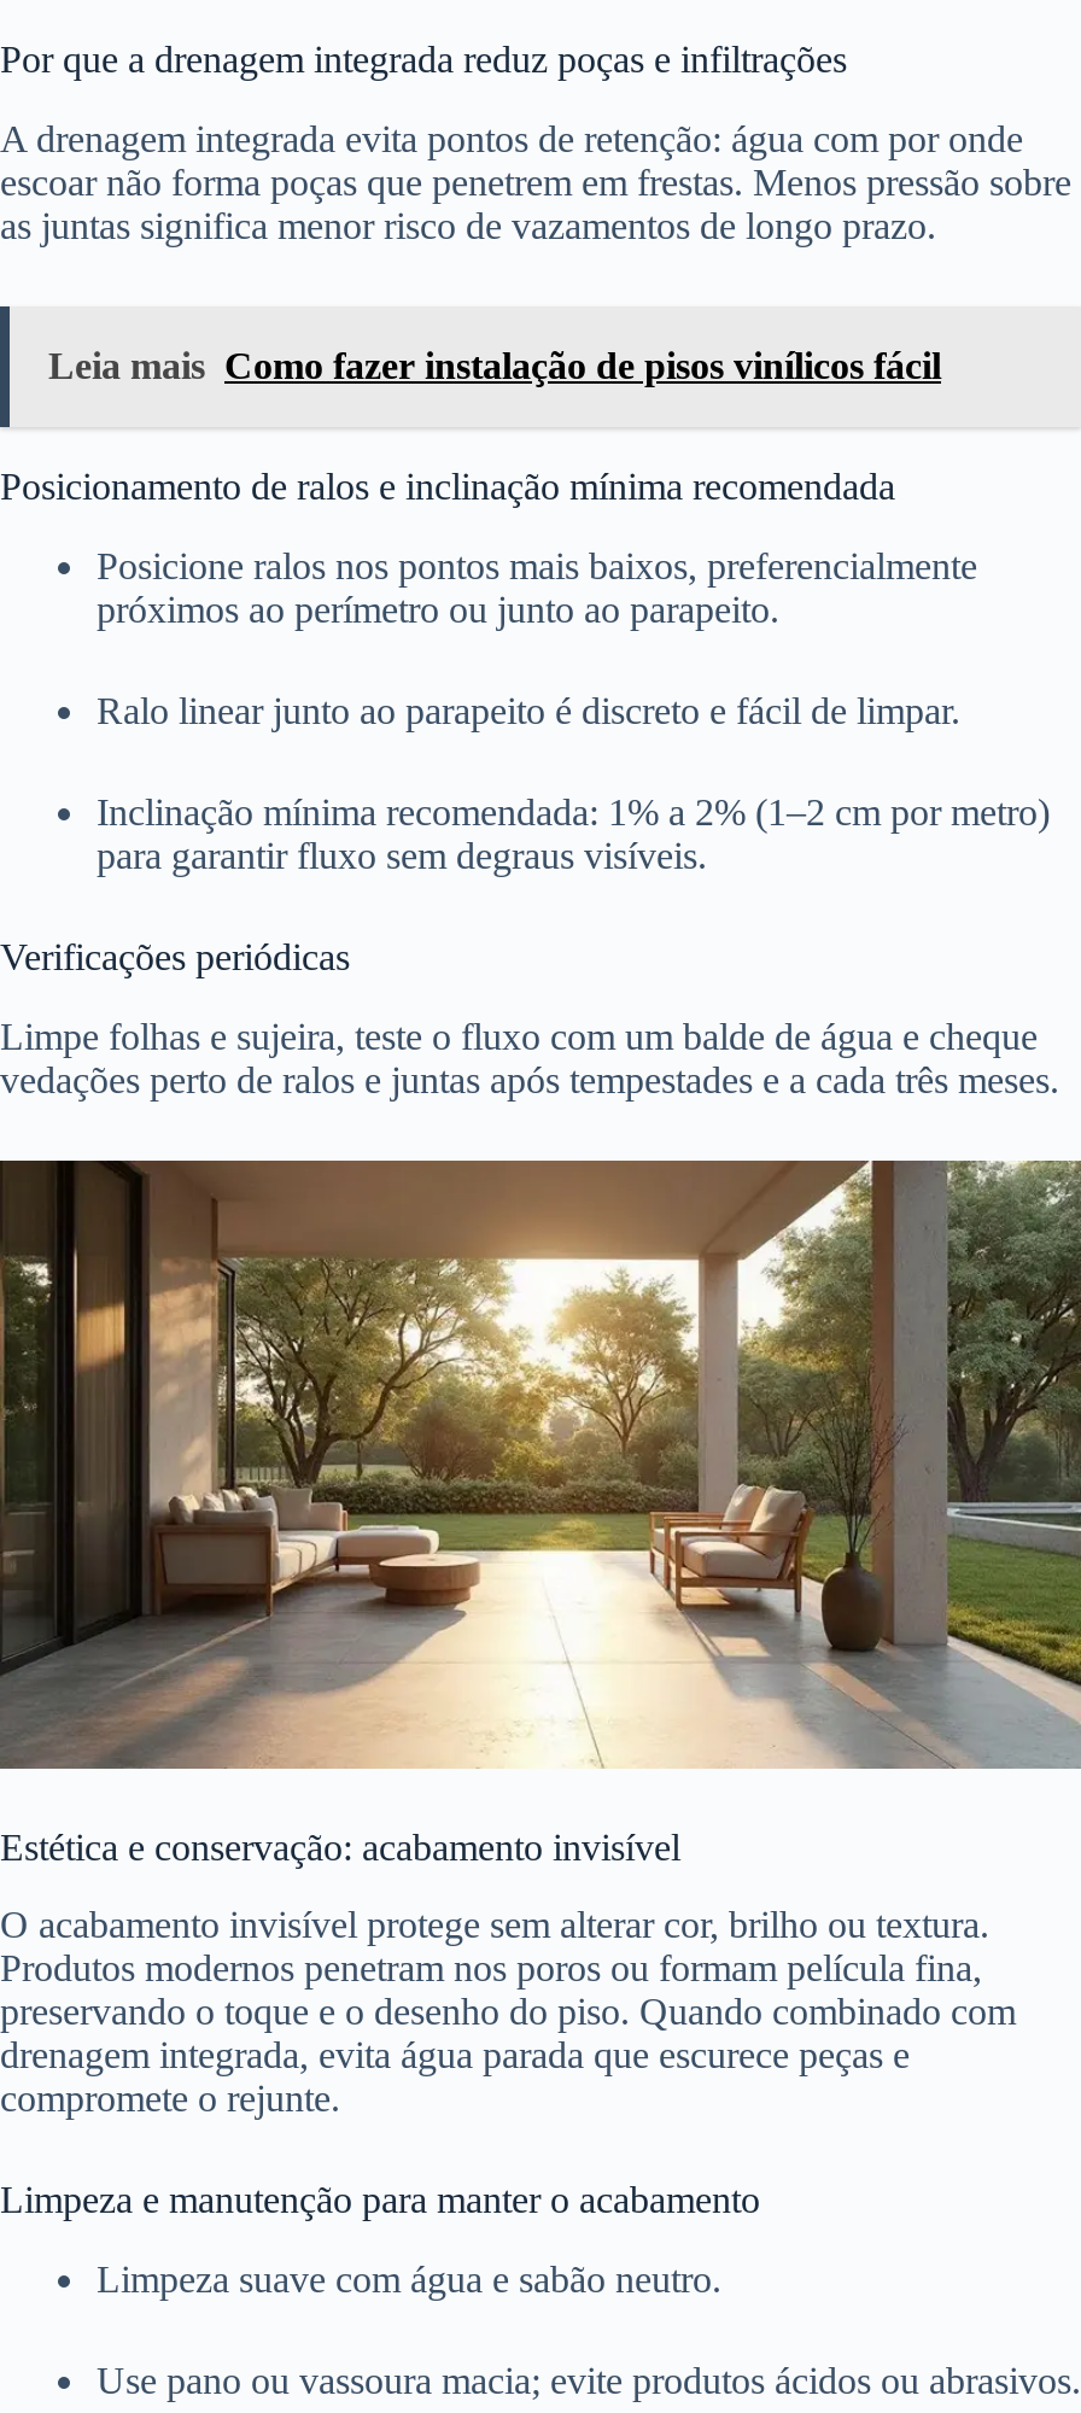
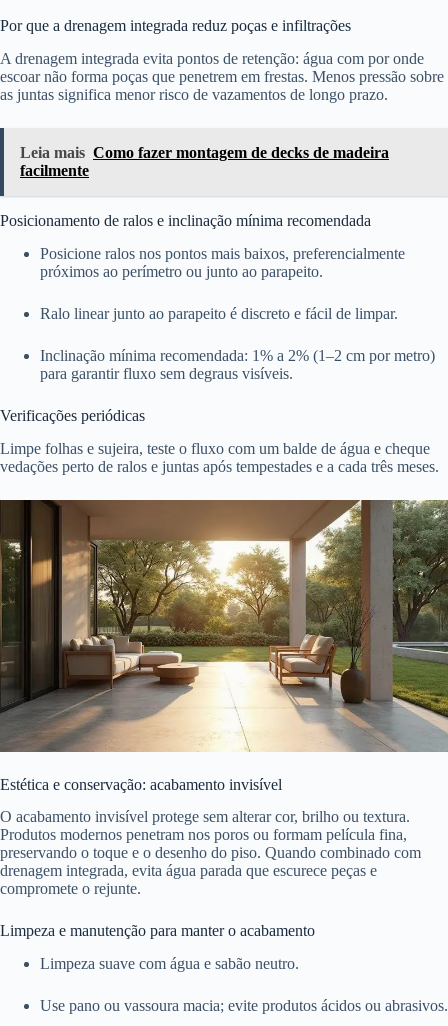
[48,345,941,386] Leia mais Como fazer instalação de pisos vinílicos fácil -> [20,144,389,179] Leia mais Como fazer montagem de decks de madeira | facilmente

